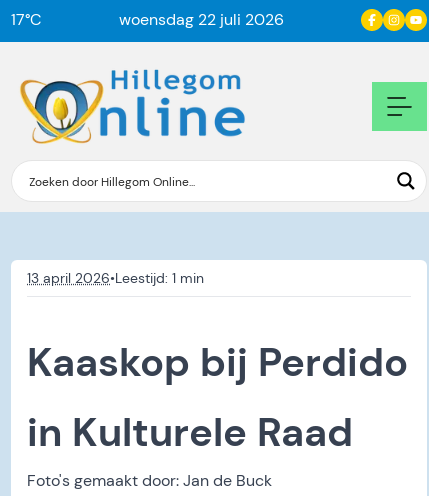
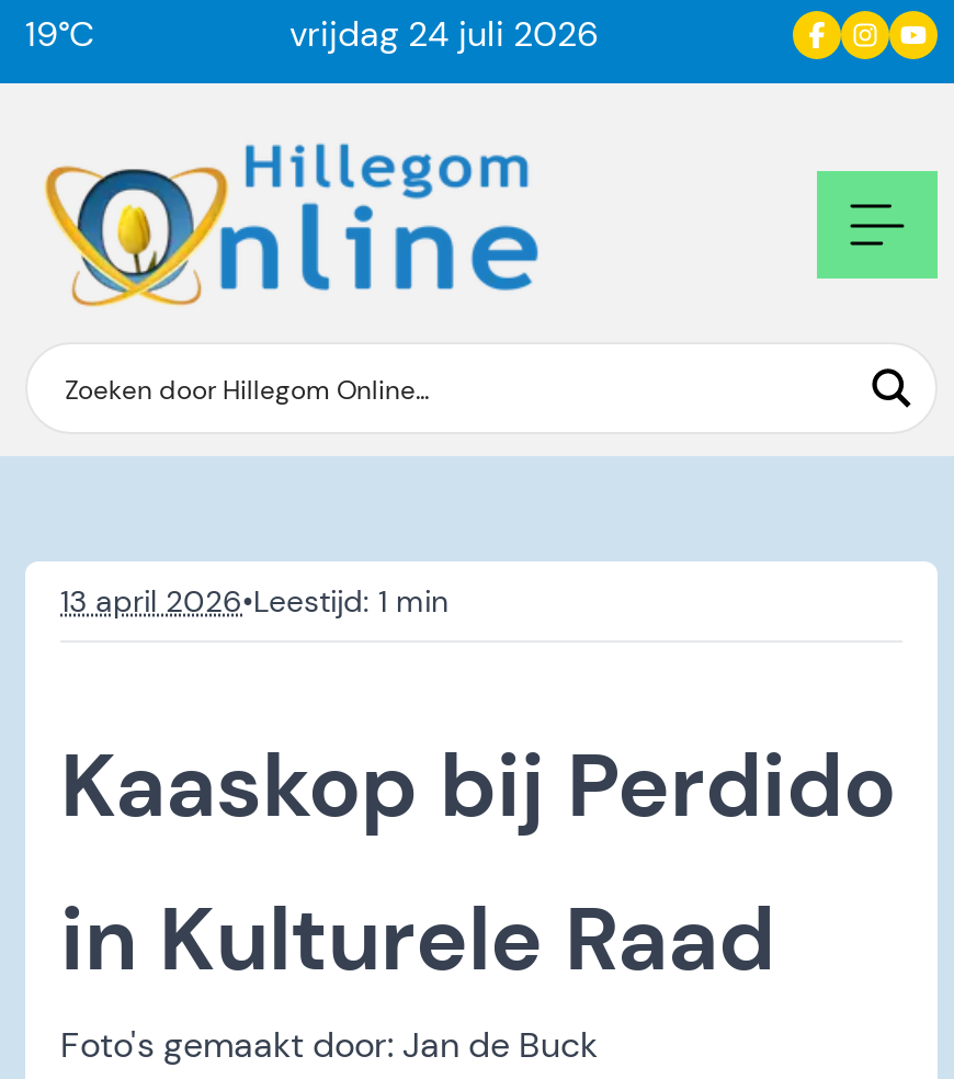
[11,9,42,30] 17°C -> [25,11,95,57] 19°C
[119,9,284,30] woensdag 22 juli 2026 -> [289,11,599,57] vrijdag 24 juli 2026

